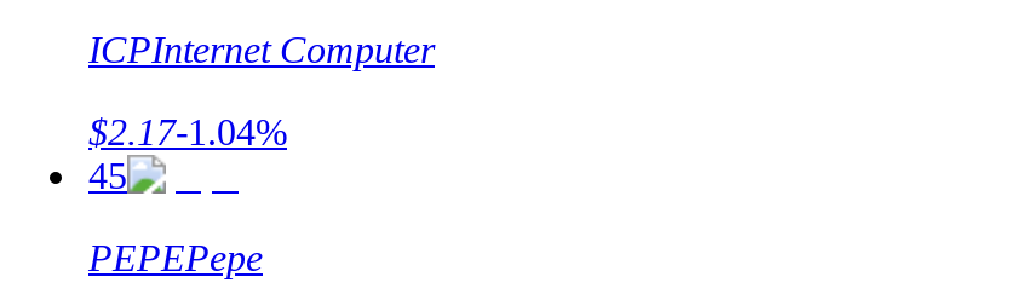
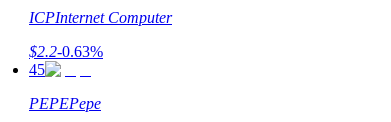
[88,110,287,151] $2.17-1.04% -> [29,42,103,59] $2.2-0.63%

